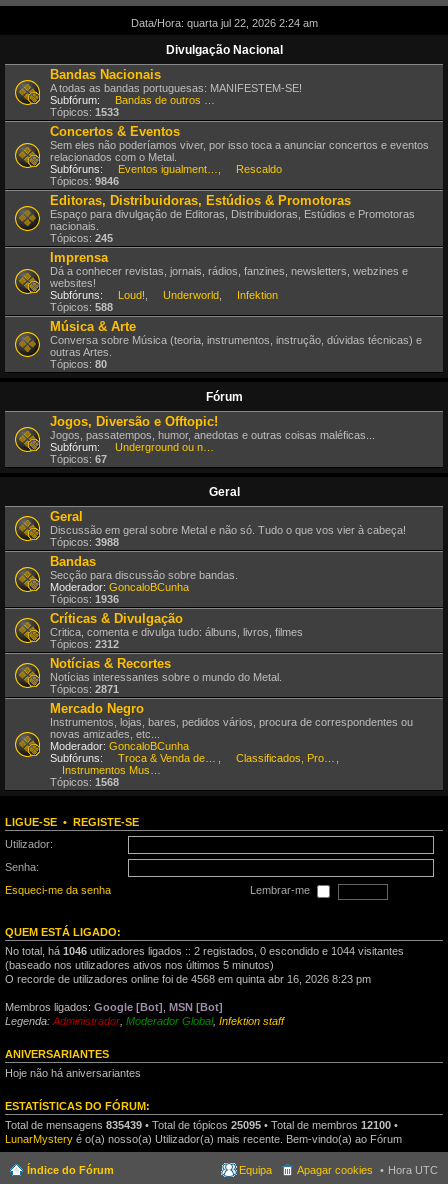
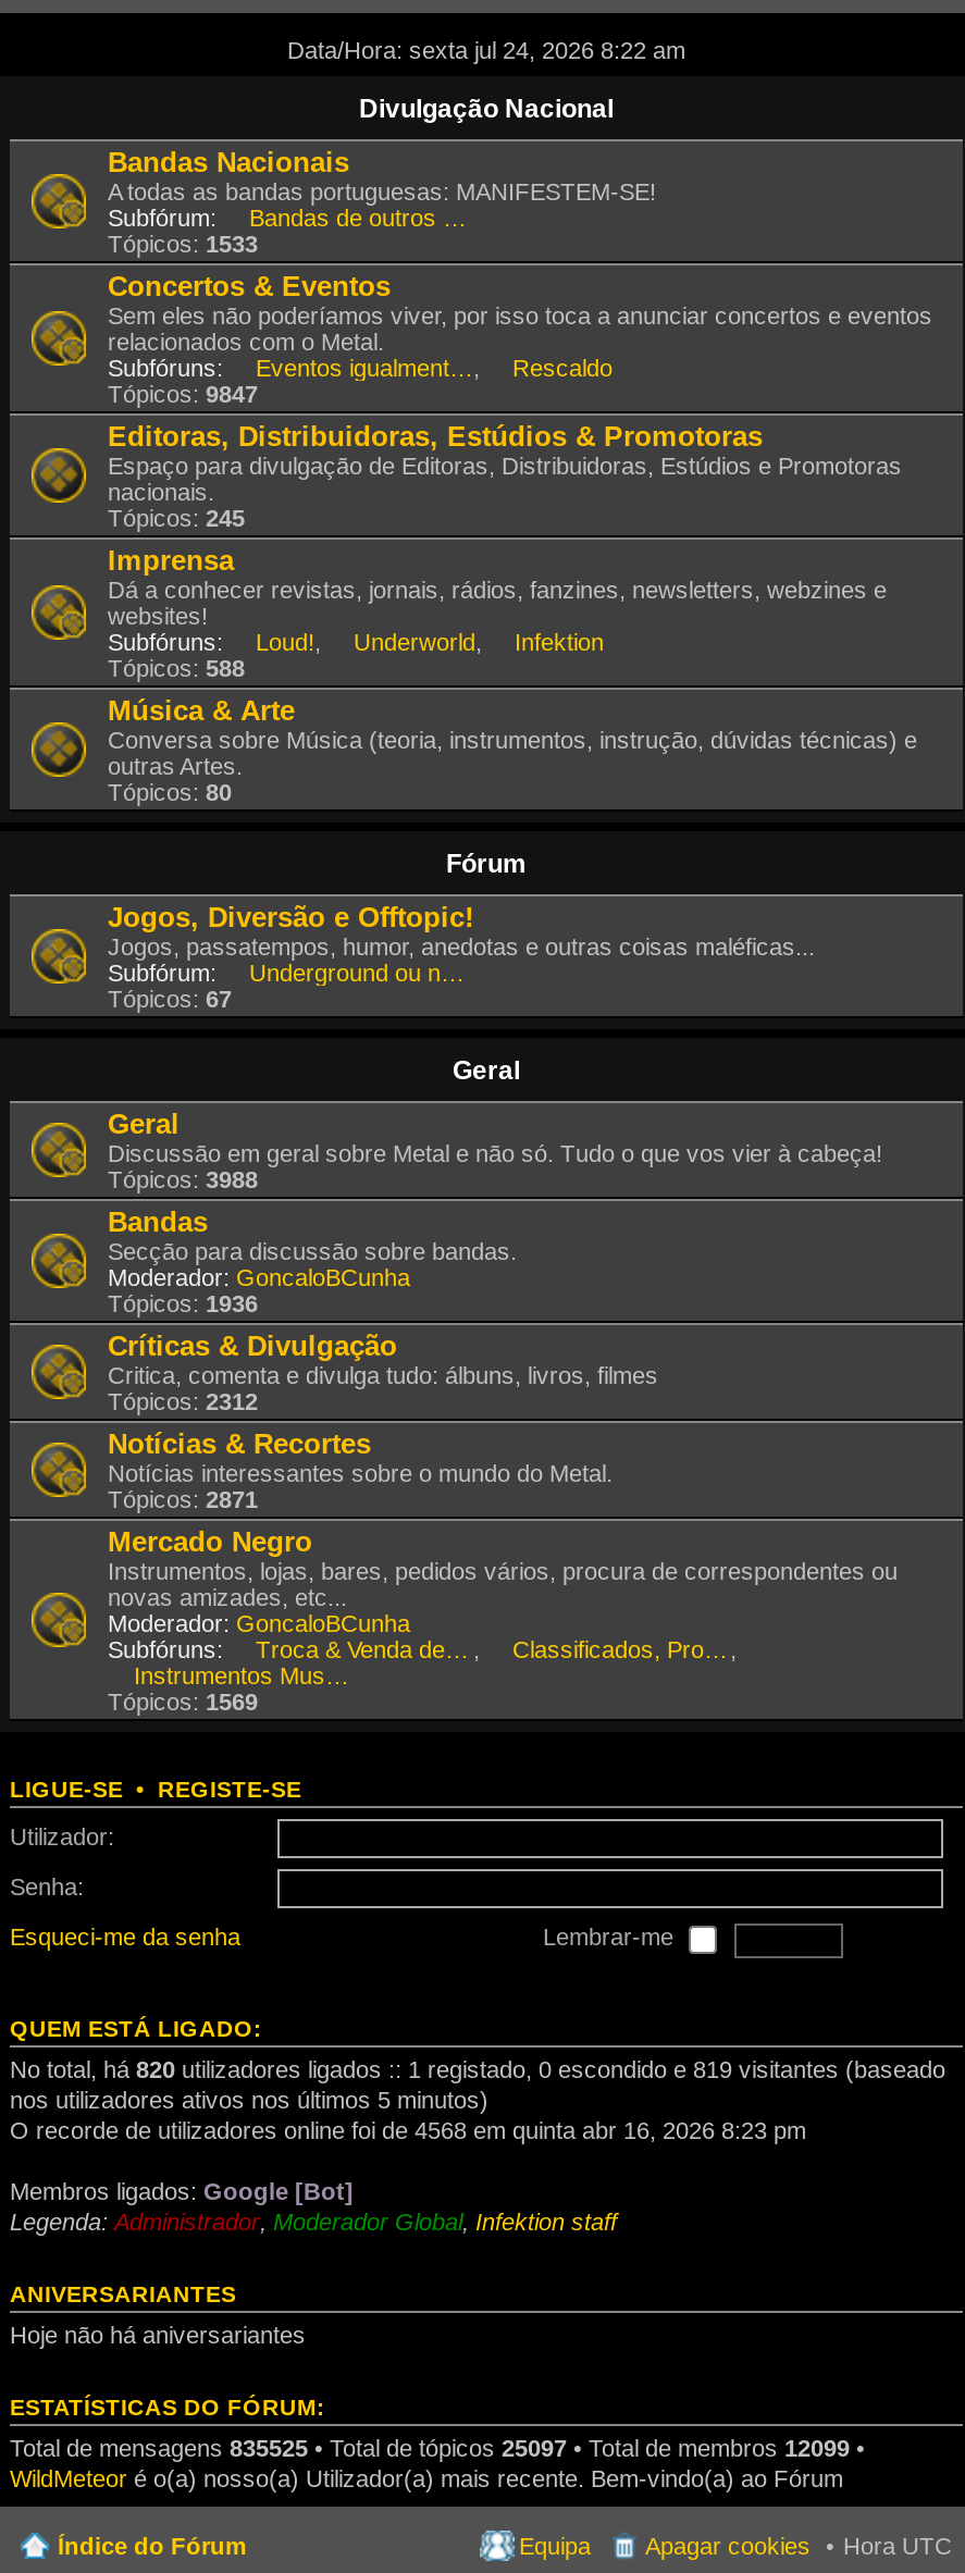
[130,17,317,29] Data/Hora: quarta jul 22, 2026 2:24 am -> [287,37,685,63] Data/Hora: sexta jul 24, 2026 8:22 am
[50,175,119,187] Tópicos: 9846 -> [108,381,258,407] Tópicos: 9847
[50,776,119,788] Tópicos: 1568 -> [108,1688,258,1715] Tópicos: 1569
[5,945,404,971] No total, há 1046 utilizadores ligados :: 2 registados, 0 escondido e 1044 visitantes | (baseado nos utilizadores ativos nos últimos 5 minutos) -> [10,2056,945,2113] No total, há 820 utilizadores ligados :: 1 registado, 0 escondido e 819 visitantes (baseado | nos utilizadores ativos nos últimos 5 minutos)
[5,1001,223,1013] Membros ligados: Google [Bot], MSN [Bot] -> [10,2178,354,2204] Membros ligados: Google [Bot]
[5,1119,398,1131] Total de mensagens 835439 • Total de tópicos 25095 • Total de membros 12100 • -> [10,2435,865,2461] Total de mensagens 835525 • Total de tópicos 25097 • Total de membros 12099 •
[5,1133,402,1145] LunarMystery é o(a) nosso(a) Utilizador(a) mais recente. Bem-vindo(a) ao Fórum -> [10,2465,843,2491] WildMeteor é o(a) nosso(a) Utilizador(a) mais recente. Bem-vindo(a) ao Fórum

